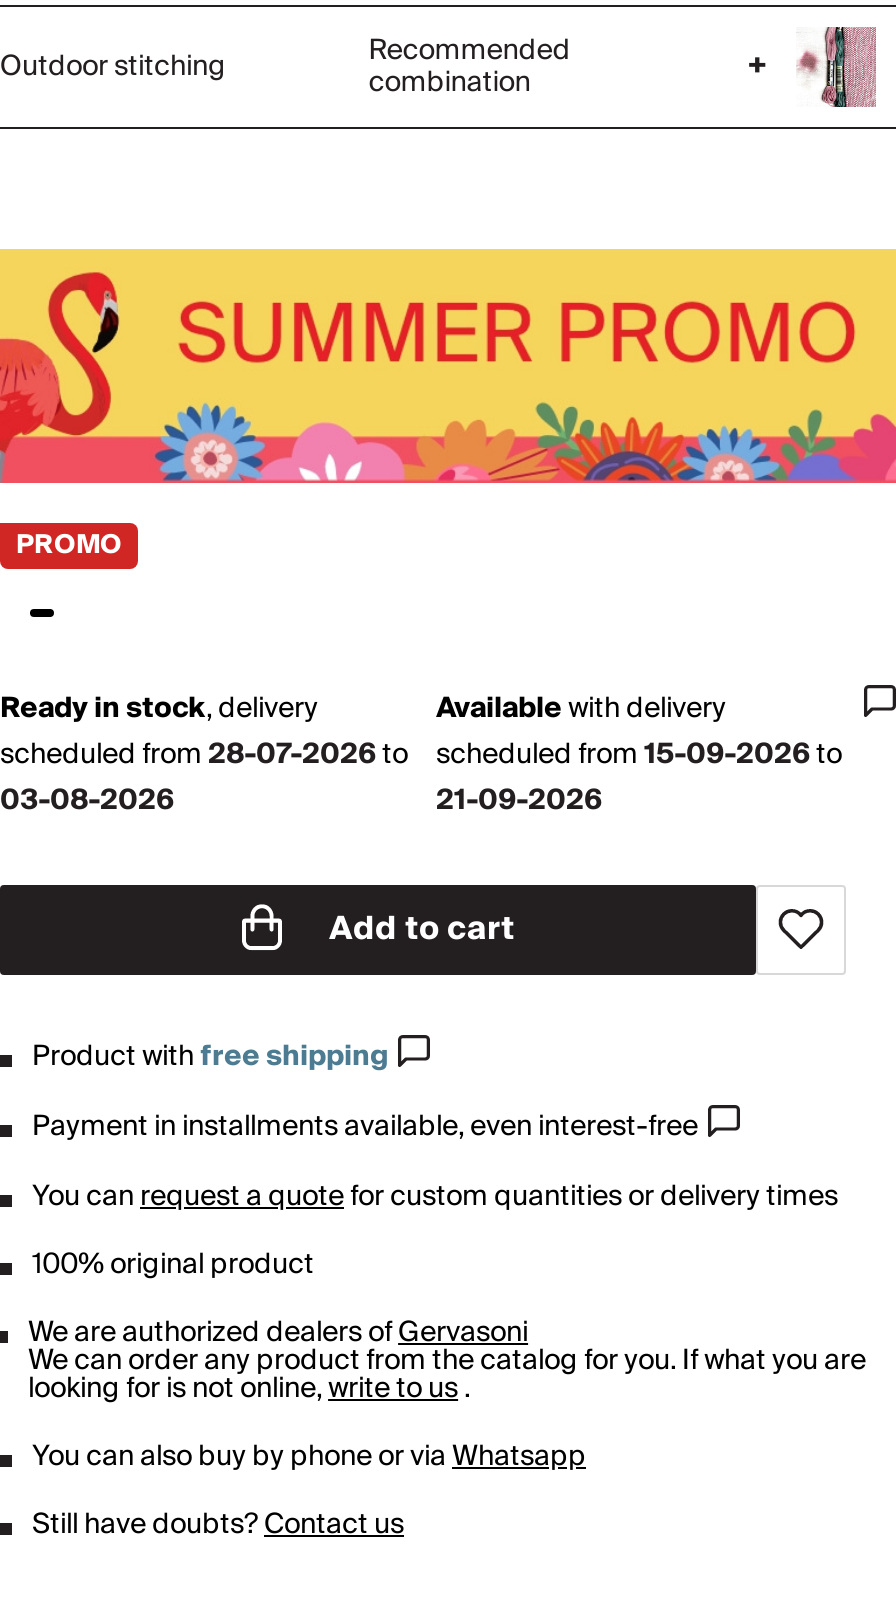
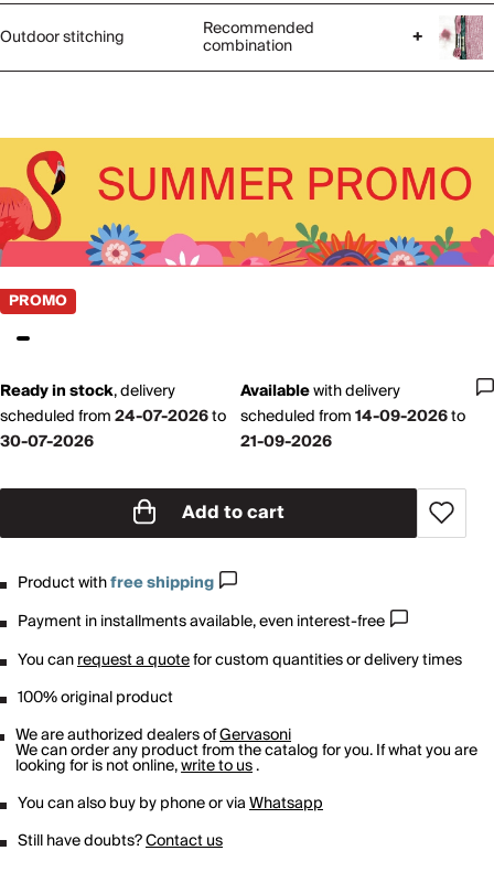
[0,730,408,778] scheduled from 28-07-2026to -> [0,403,226,430] scheduled from 24-07-2026to
[436,730,842,778] scheduled from15-09-2026to -> [240,403,465,430] scheduled from14-09-2026to
[0,776,174,824] 03-08-2026 -> [0,428,94,455] 30-07-2026

